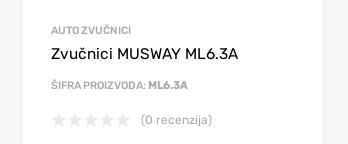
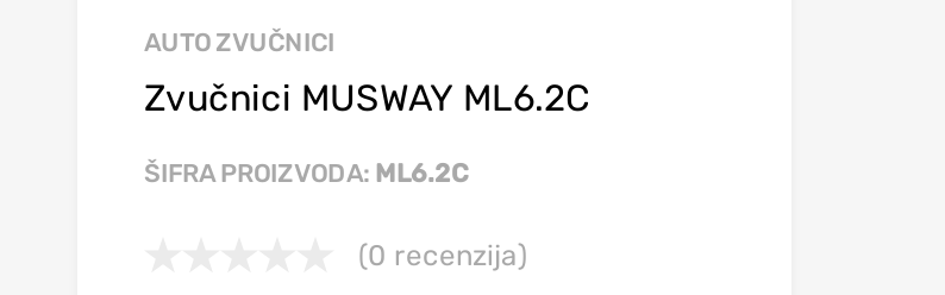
[51,45,238,63] Zvučnici MUSWAY ML6.3A -> [144,78,589,120] Zvučnici MUSWAY ML6.2C
[51,79,187,92] ŠIFRA PROIZVODA: ML6.3A -> [144,158,468,189] ŠIFRA PROIZVODA: ML6.2C

